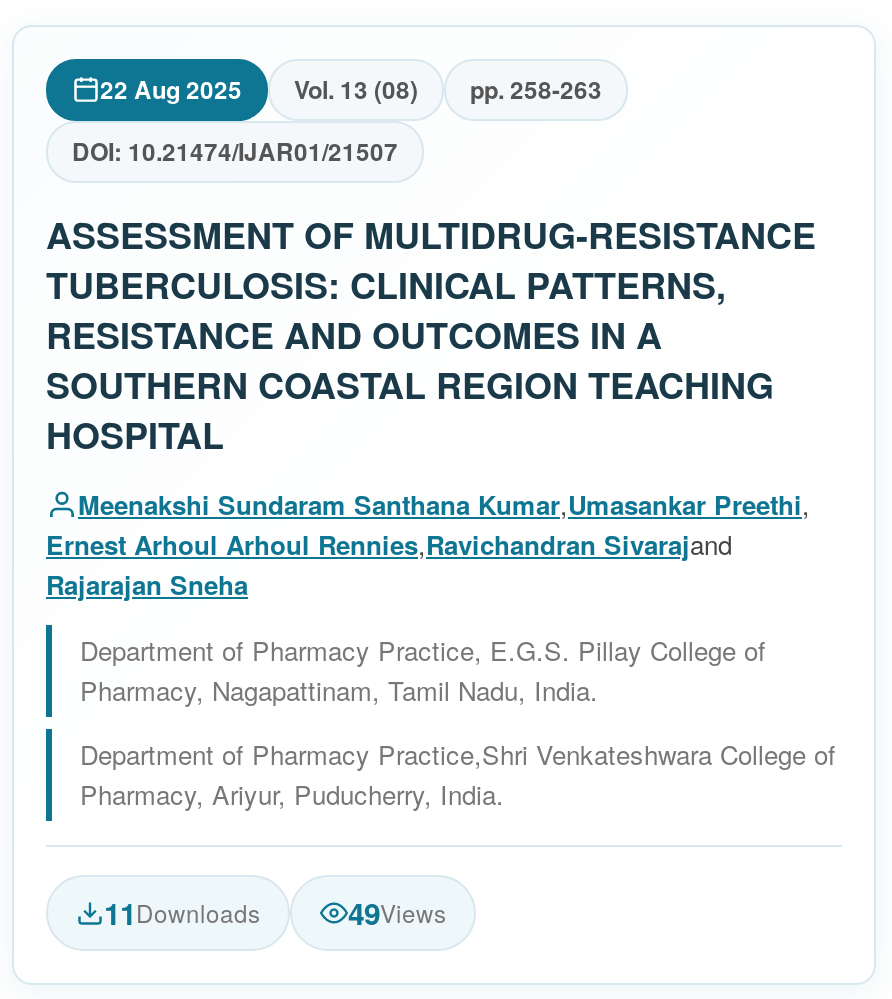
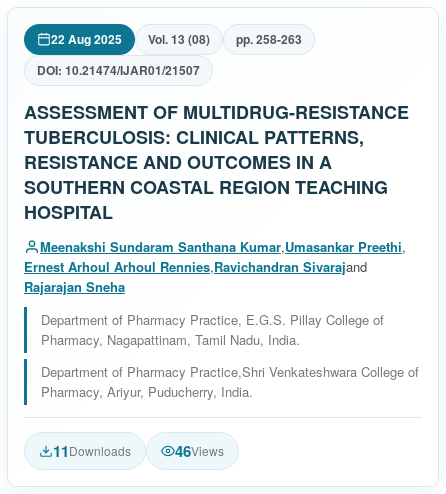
[104,891,446,935] 11Downloads 49Views -> [53,440,224,462] 11Downloads 46Views

